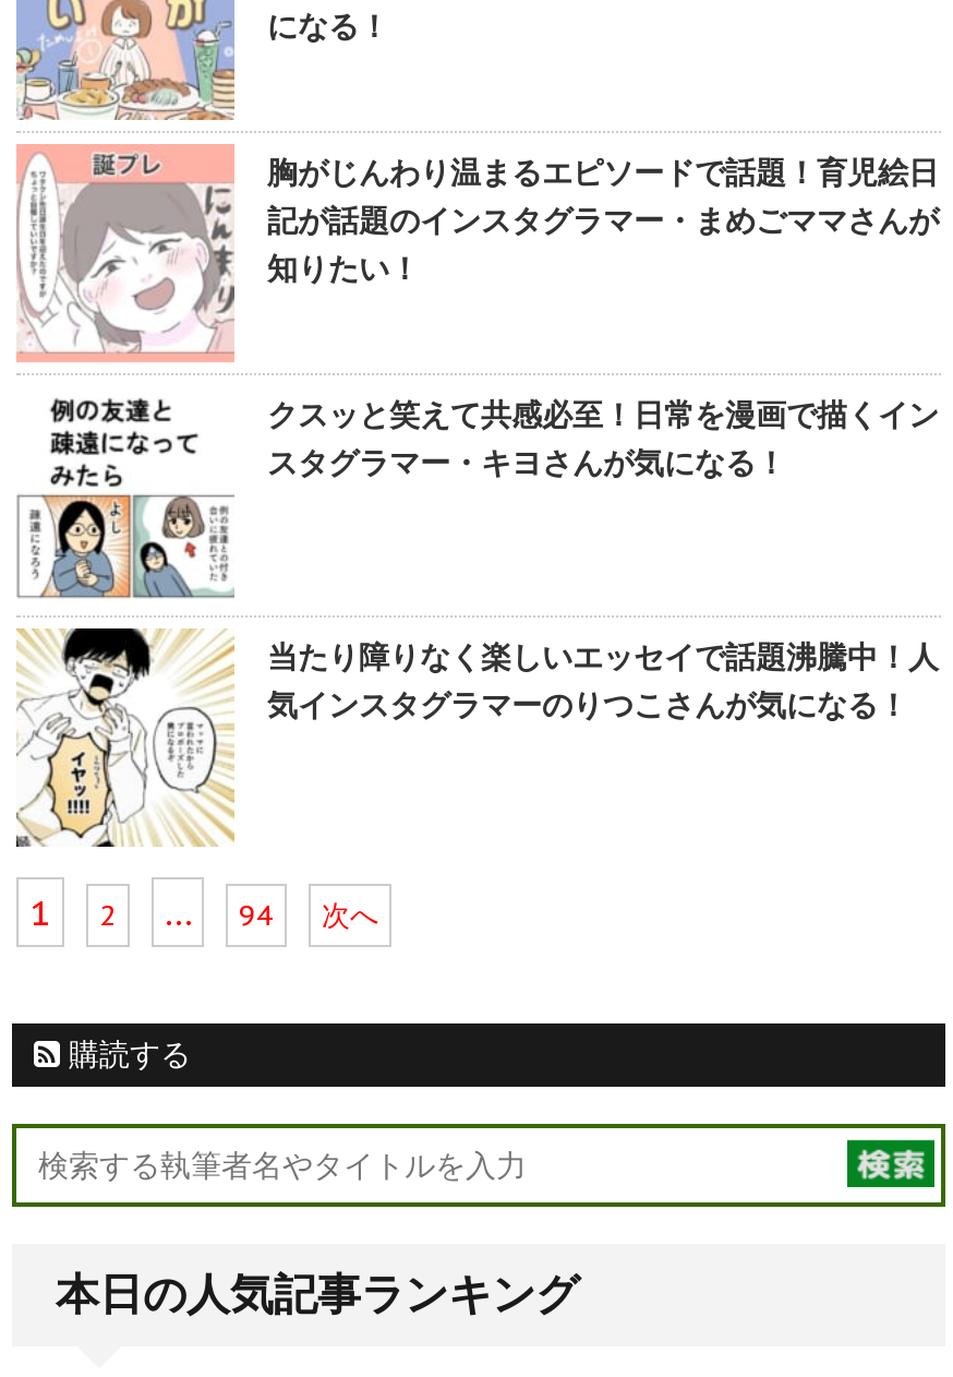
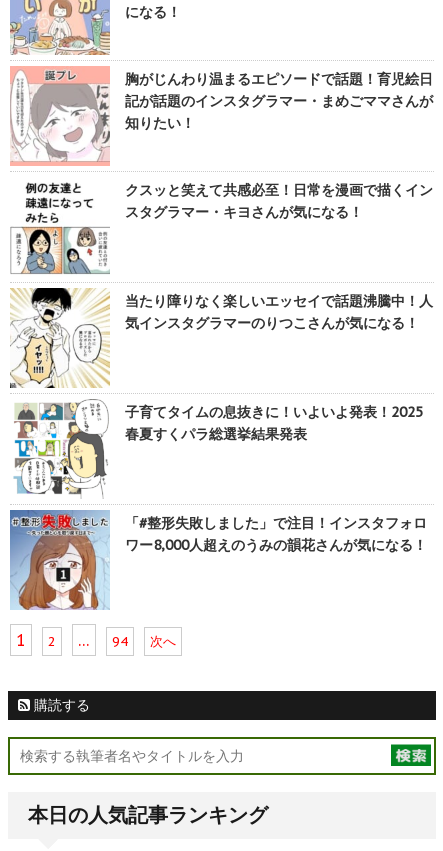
none -> [9,509,427,611] [image] | 「#整形失敗しました」で注目！インスタフォロ | ワー8,000人超えのうみの韻花さんが気になる！
none -> [13,398,423,496] [image] | 子育てタイムの息抜きに！いよいよ発表！2025 | 春夏すくパラ総選挙結果発表

